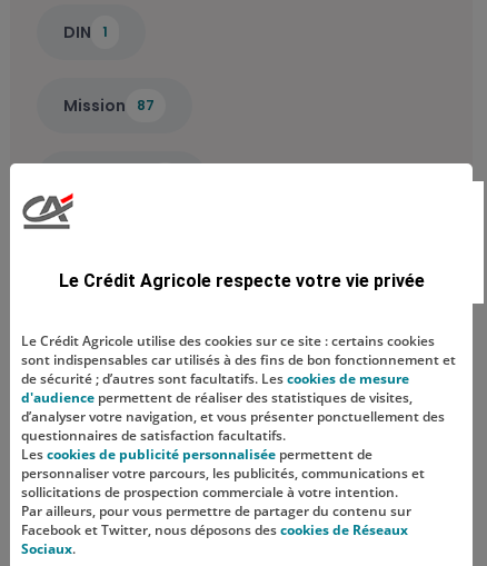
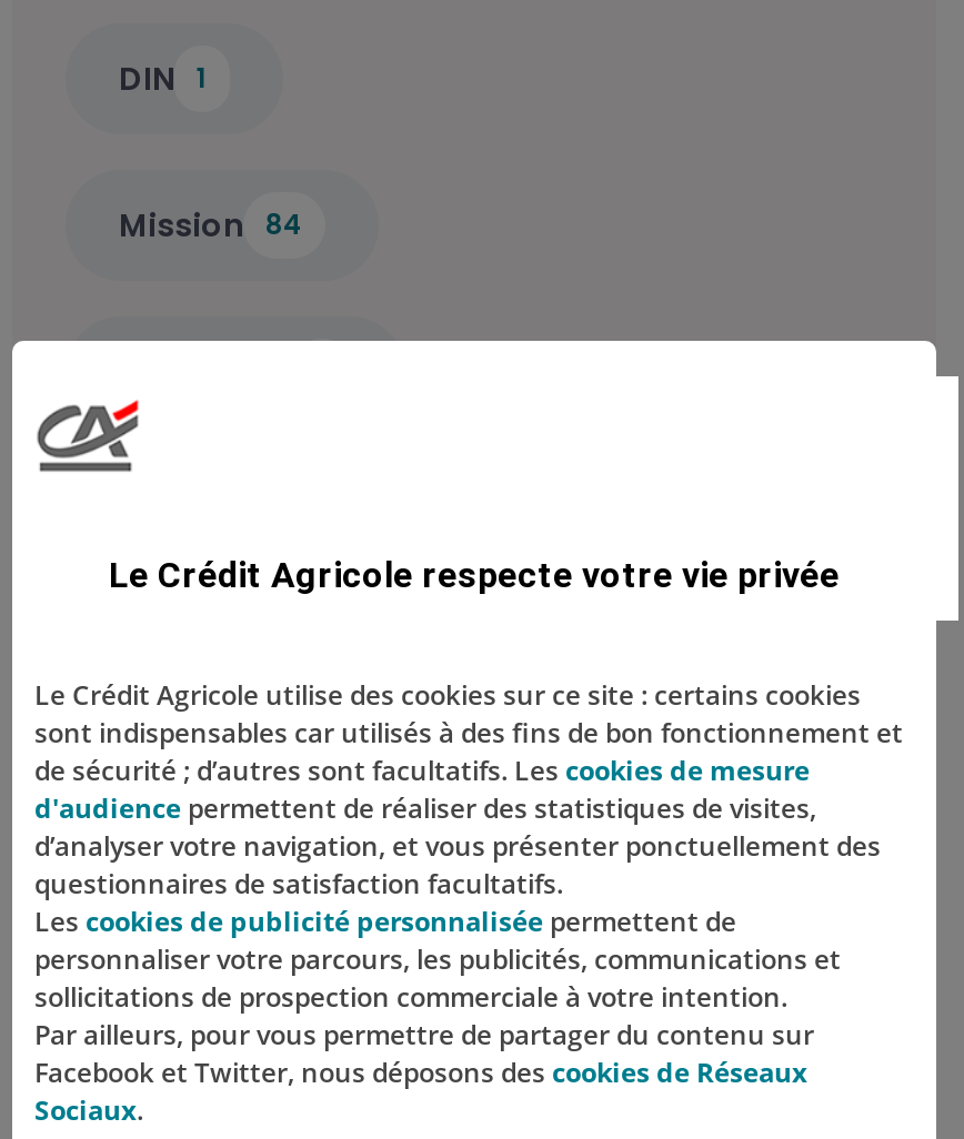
[63,94,155,116] Mission 87 -> [119,202,303,246] Mission 84

